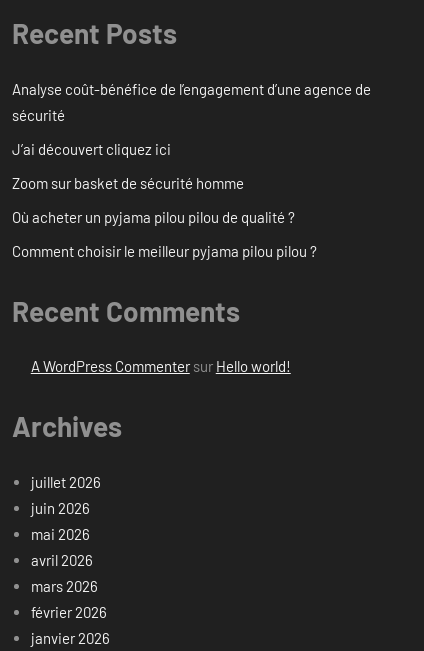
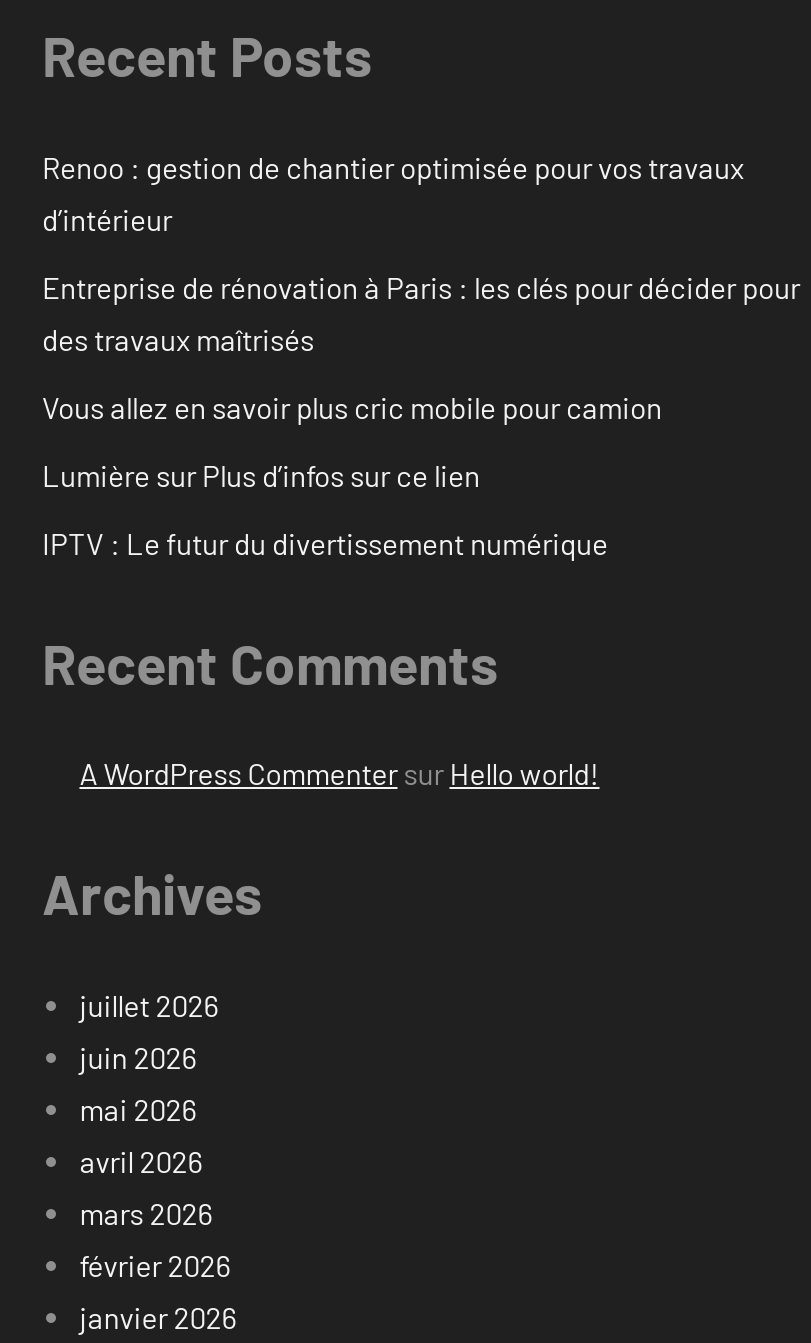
[12,80,371,124] Analyse coût-bénéfice de l’engagement d’une agence de | sécurité -> [42,149,744,237] Renoo : gestion de chantier optimisée pour vos travaux | d’intérieur
[12,140,171,158] J’ai découvert cliquez ici -> [42,269,800,357] Entreprise de rénovation à Paris : les clés pour décider pour | des travaux maîtrisés
[12,174,244,192] Zoom sur basket de sécurité homme -> [42,389,662,425] Vous allez en savoir plus cric mobile pour camion
[12,208,295,226] Où acheter un pyjama pilou pilou de qualité ? -> [42,457,480,493] Lumière sur Plus d’infos sur ce lien
[12,242,317,260] Comment choisir le meilleur pyjama pilou pilou ? -> [42,525,608,561] IPTV : Le futur du divertissement numérique

